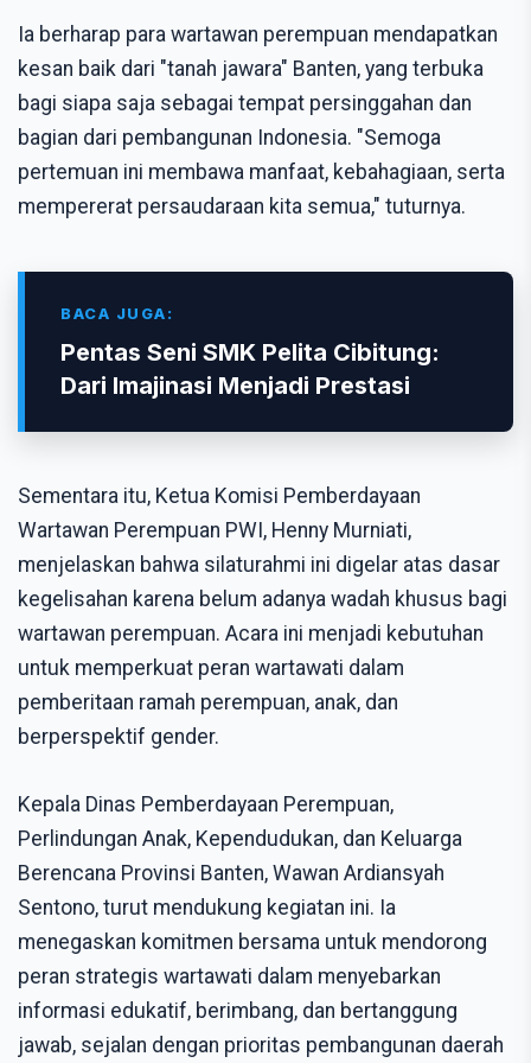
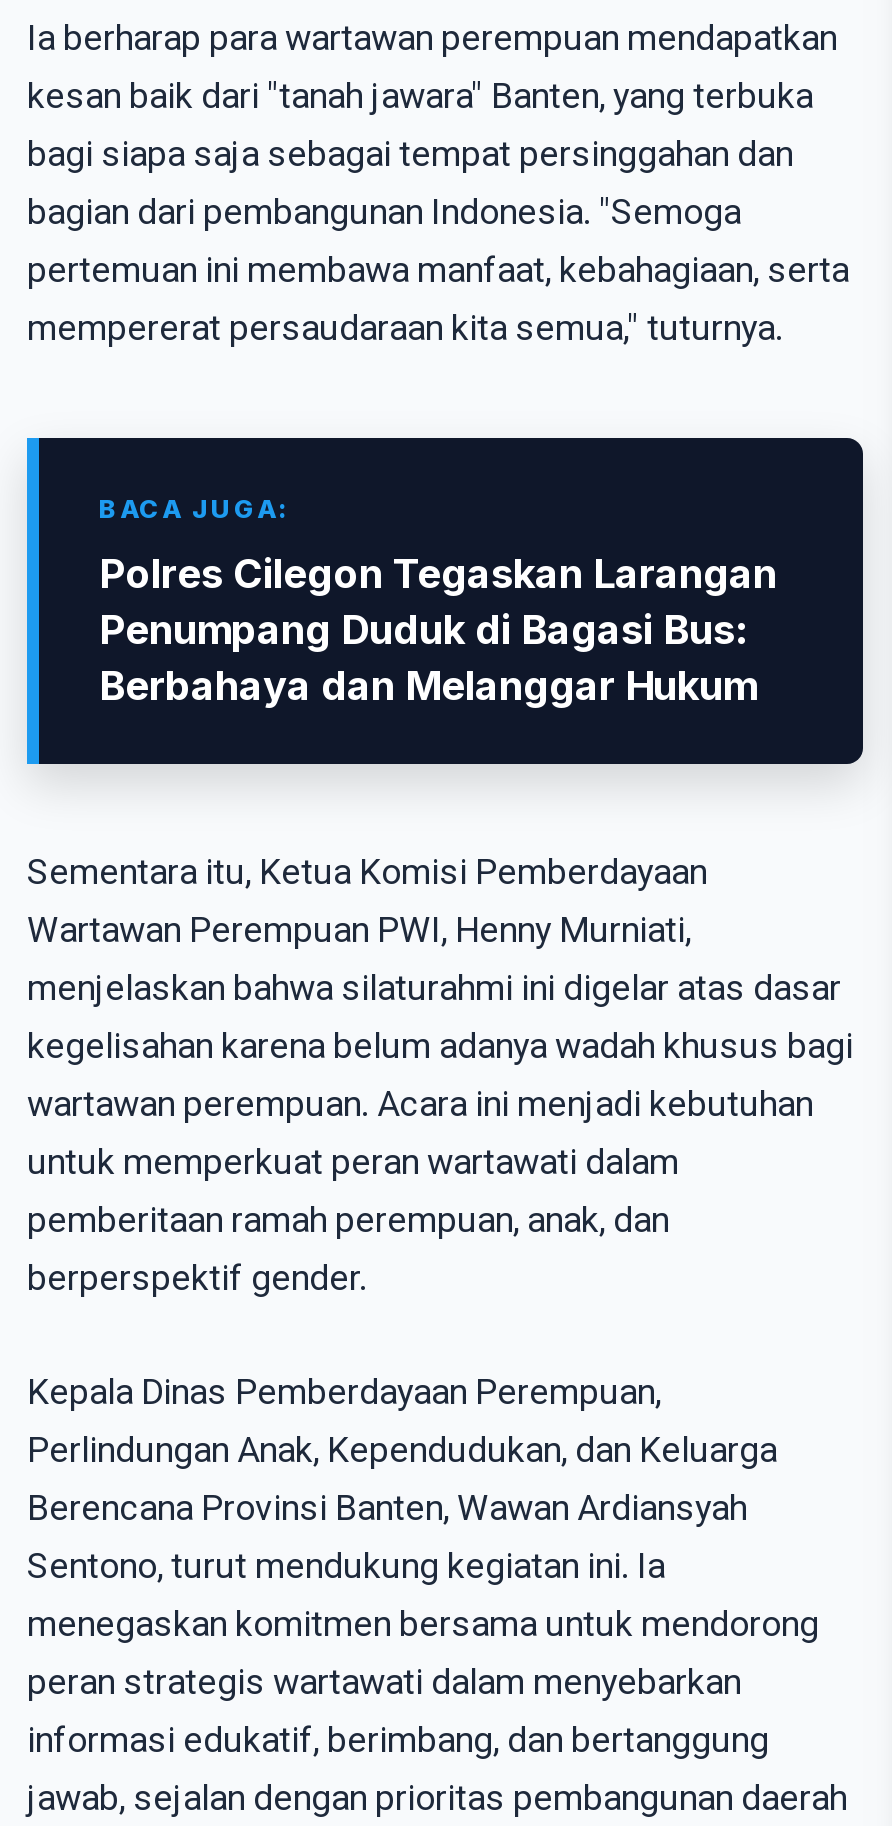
[60,338,440,399] Pentas Seni SMK Pelita Cibitung: | Dari Imajinasi Menjadi Prestasi -> [99,549,777,709] Polres Cilegon Tegaskan Larangan | Penumpang Duduk di Bagasi Bus: | Berbahaya dan Melanggar Hukum

